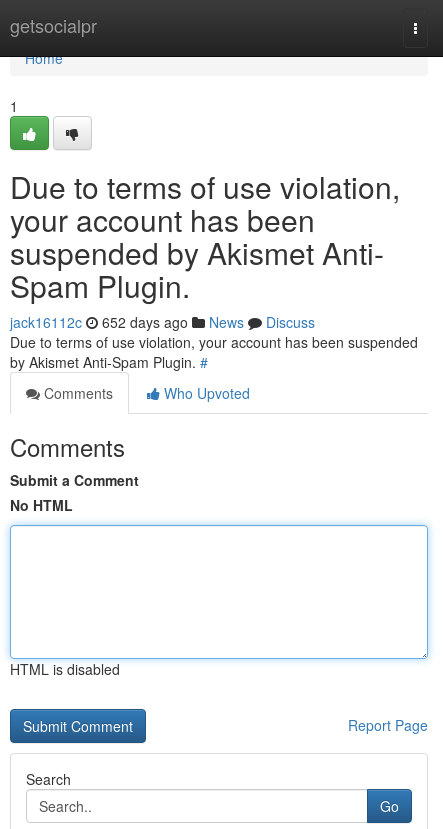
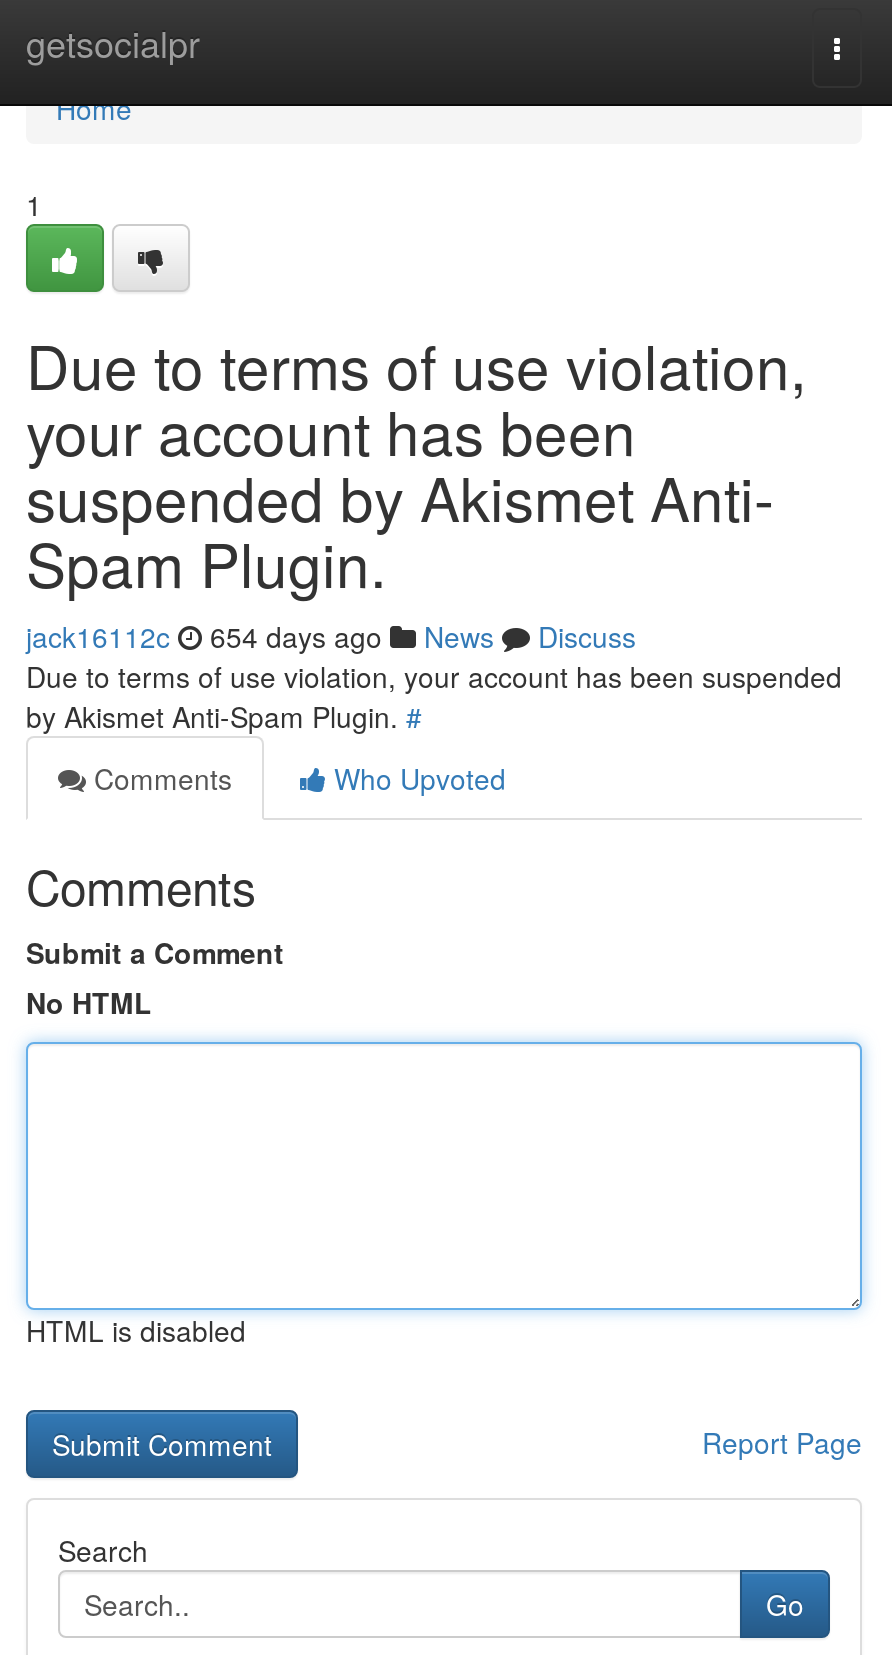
[10,312,315,332] jack16112c 652 days ago News Discuss -> [26,616,636,656] jack16112c 654 days ago News Discuss

